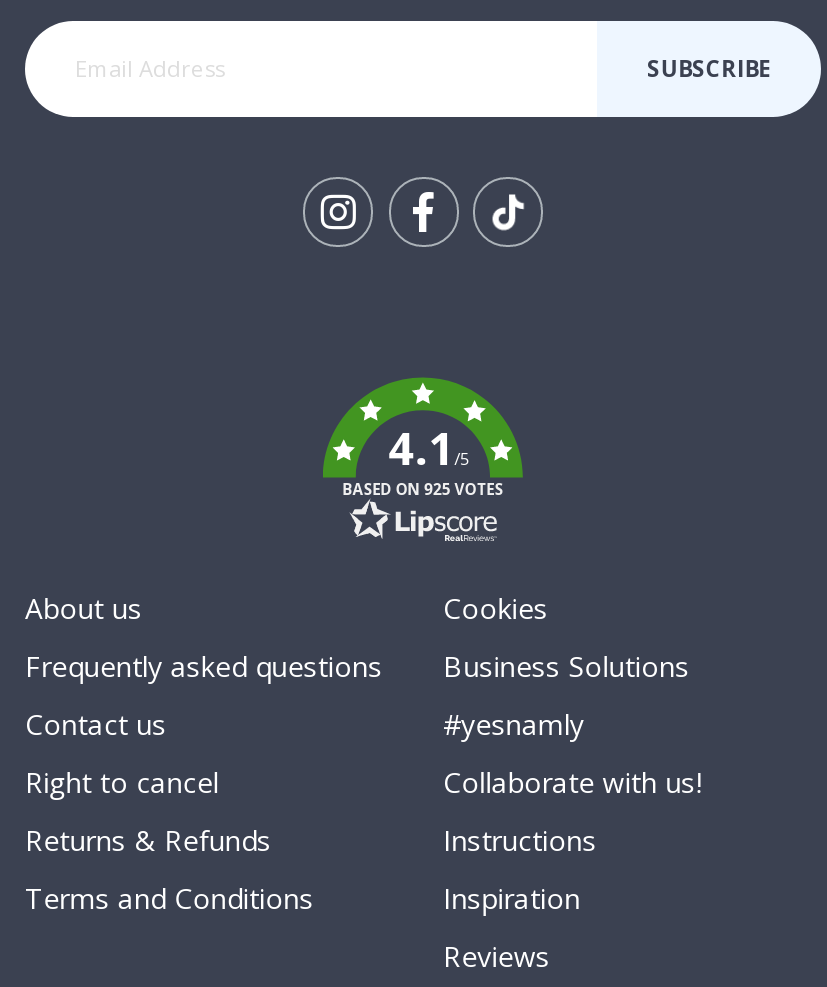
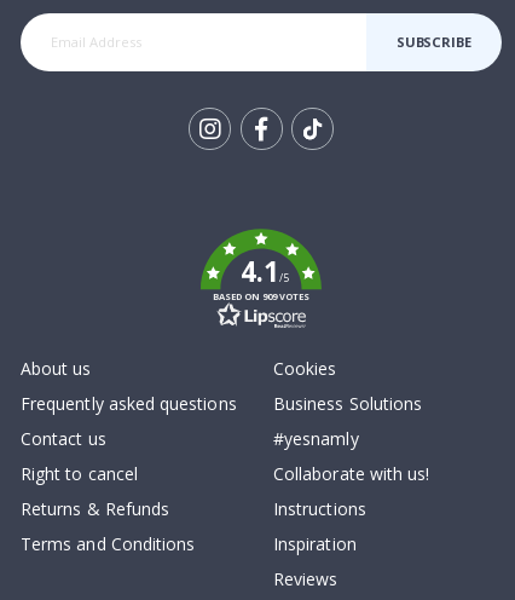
[342,479,504,499] BASED ON 925 VOTES -> [213,290,309,302] BASED ON 909 VOTES

